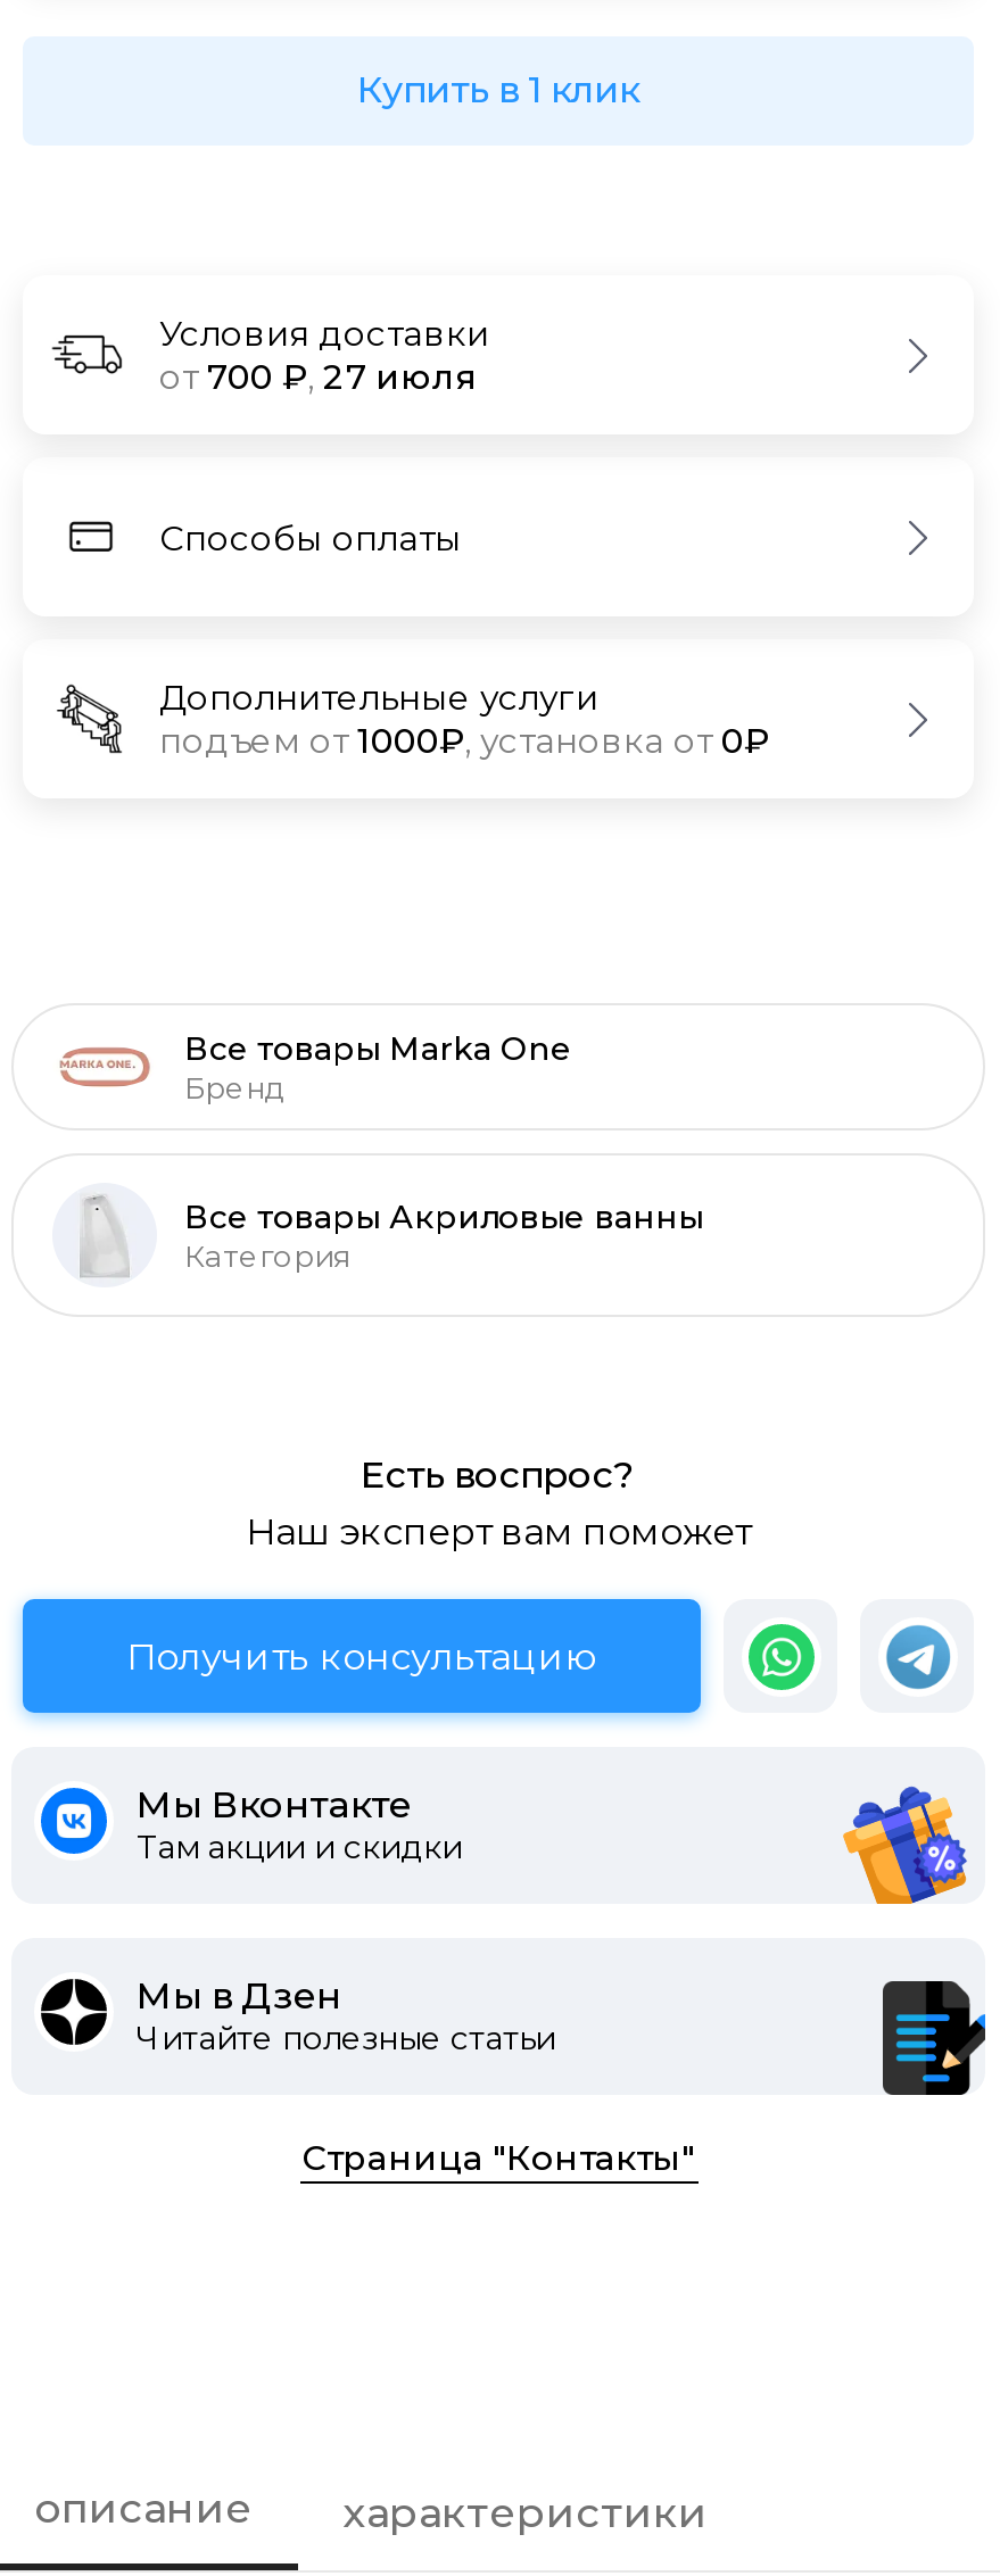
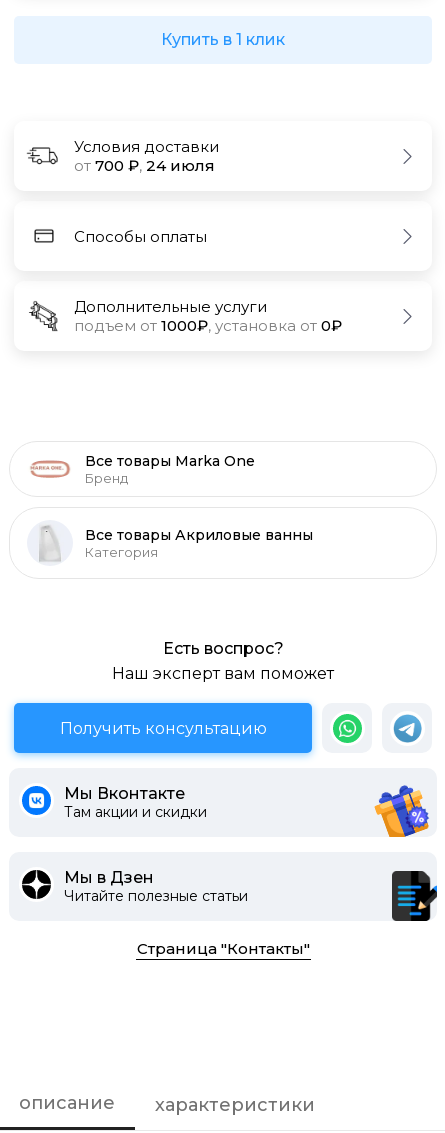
[159,355,478,398] от 700 ₽, 27 июля -> [74,156,215,175] от 700 ₽, 24 июля

